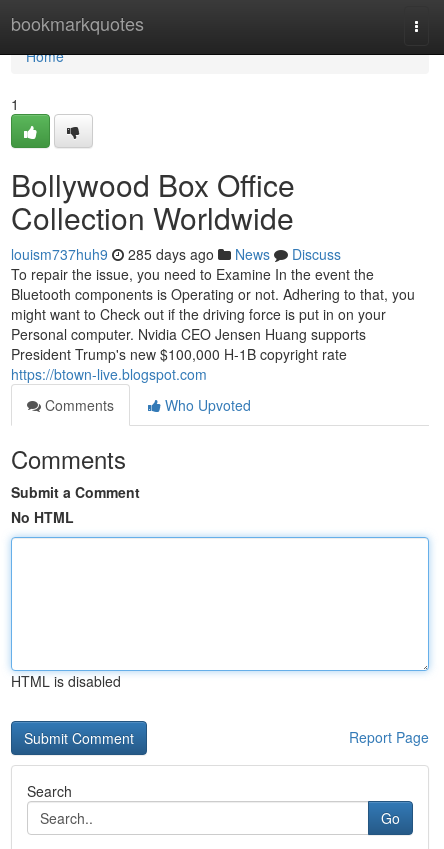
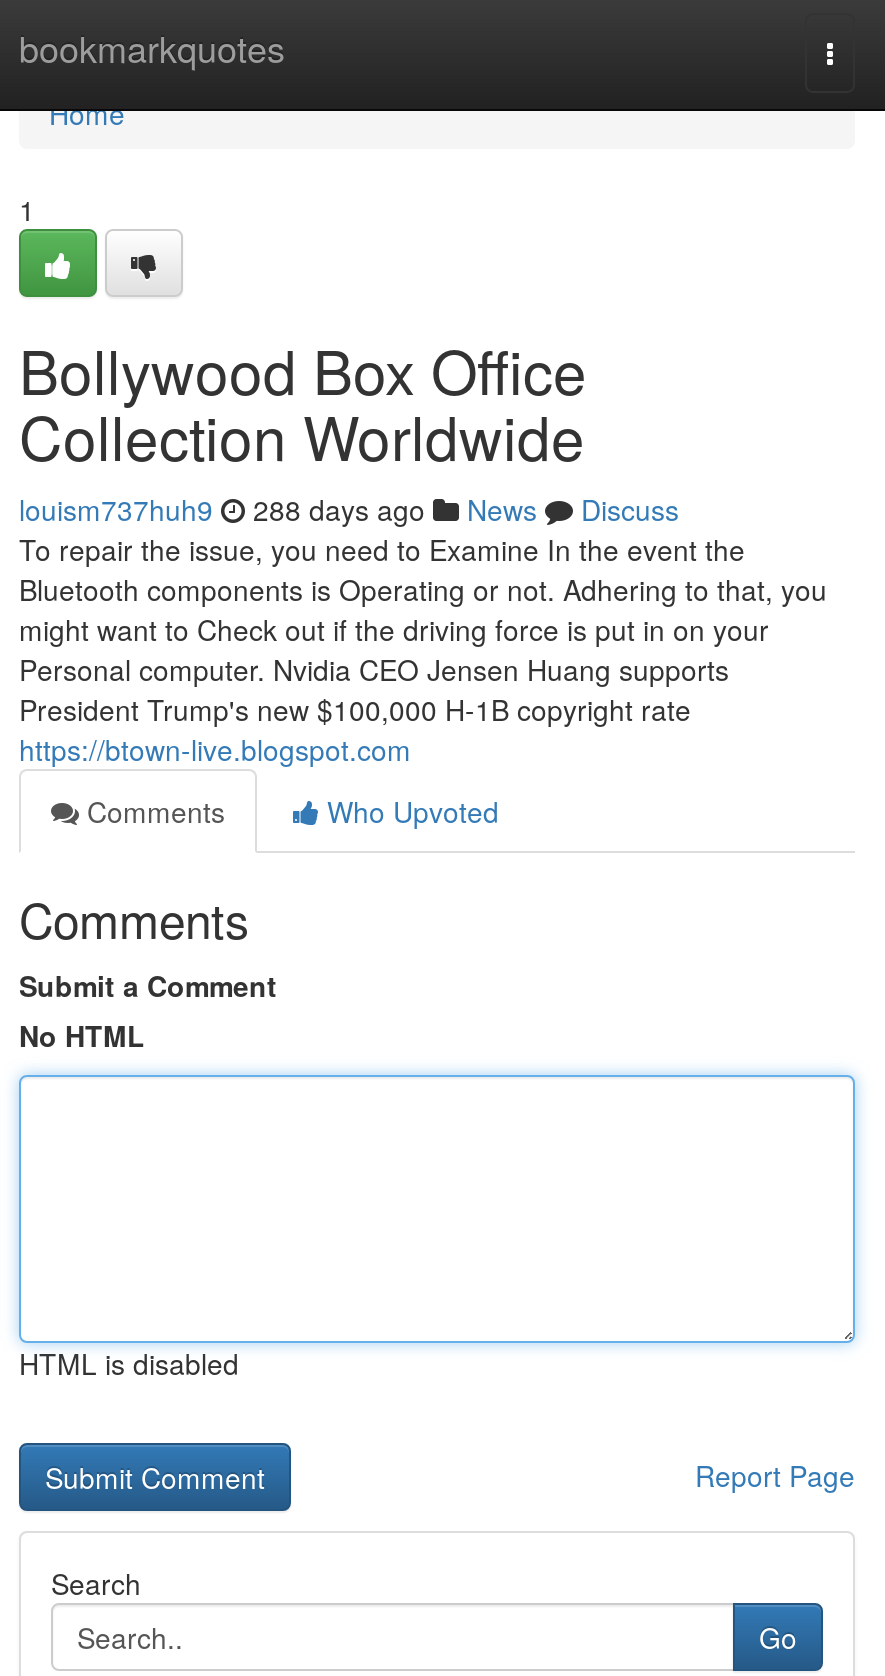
[11,244,341,264] louism737huh9 285 days ago News Discuss -> [19,489,679,529] louism737huh9 288 days ago News Discuss

